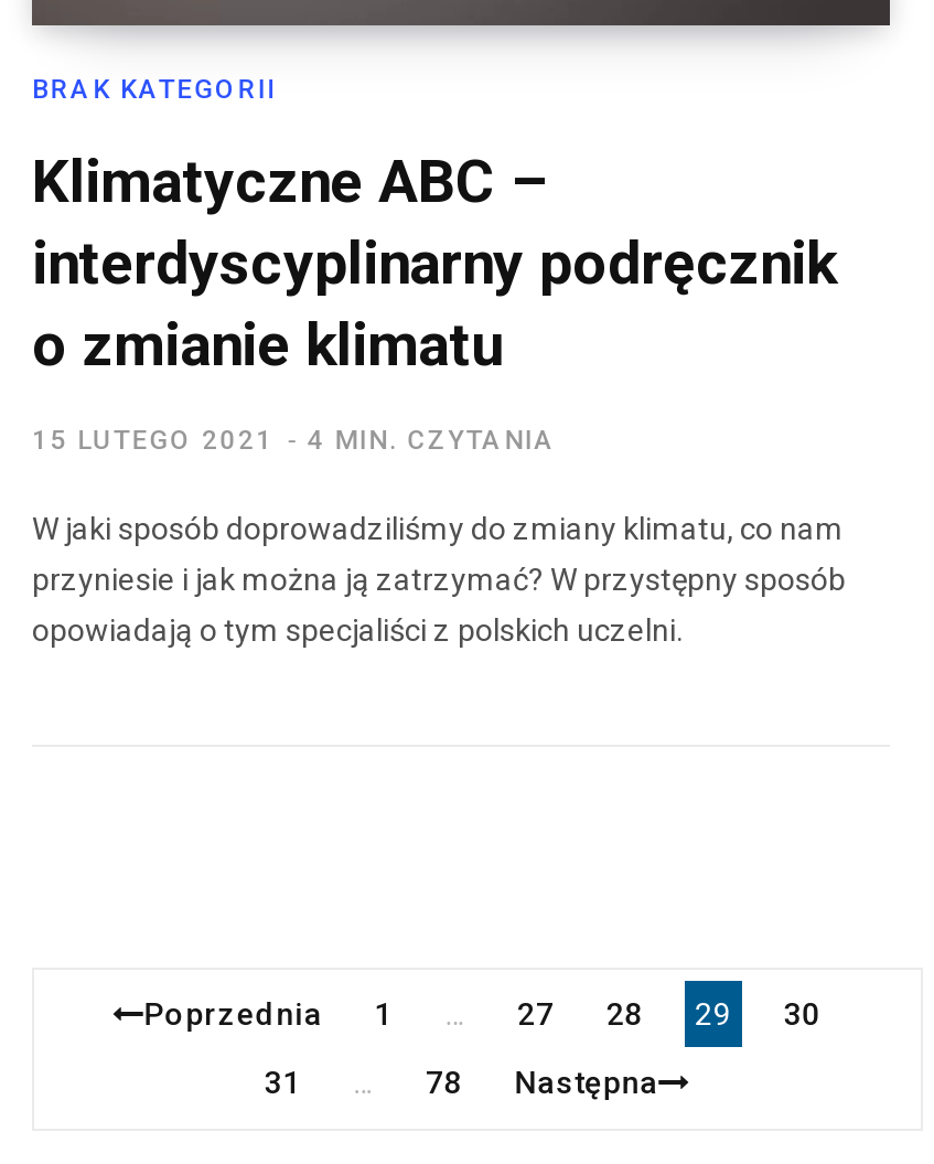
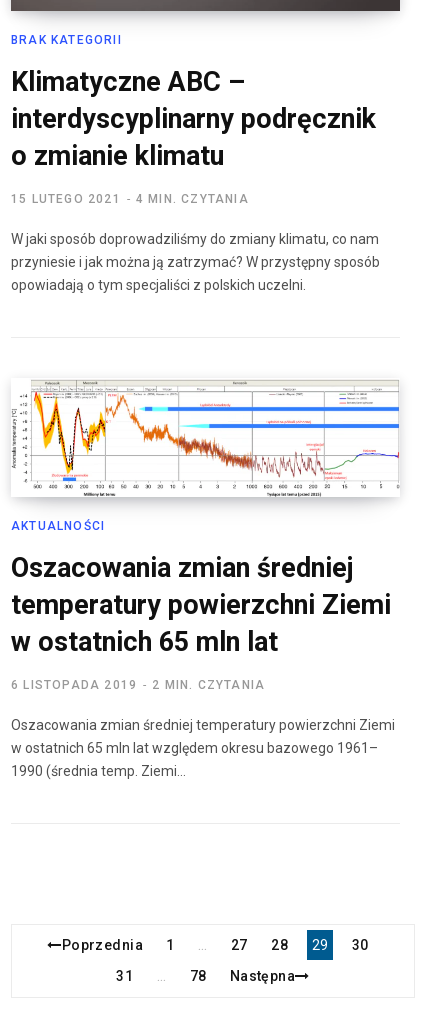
none -> [11,379,400,779] [image] | AKTUALNOŚCI | Oszacowania zmian średniej | temperatury powierzchni Ziemi | w ostatnich 65 mln lat | 6 LISTOPADA 2019 | 2 MIN. CZYTANIA | Oszacowania zmian średniej temperatury powierzchni Ziemi | w ostatnich 65 mln lat względem okresu bazowego 1961– | 1990 (średnia temp. Ziemi…

